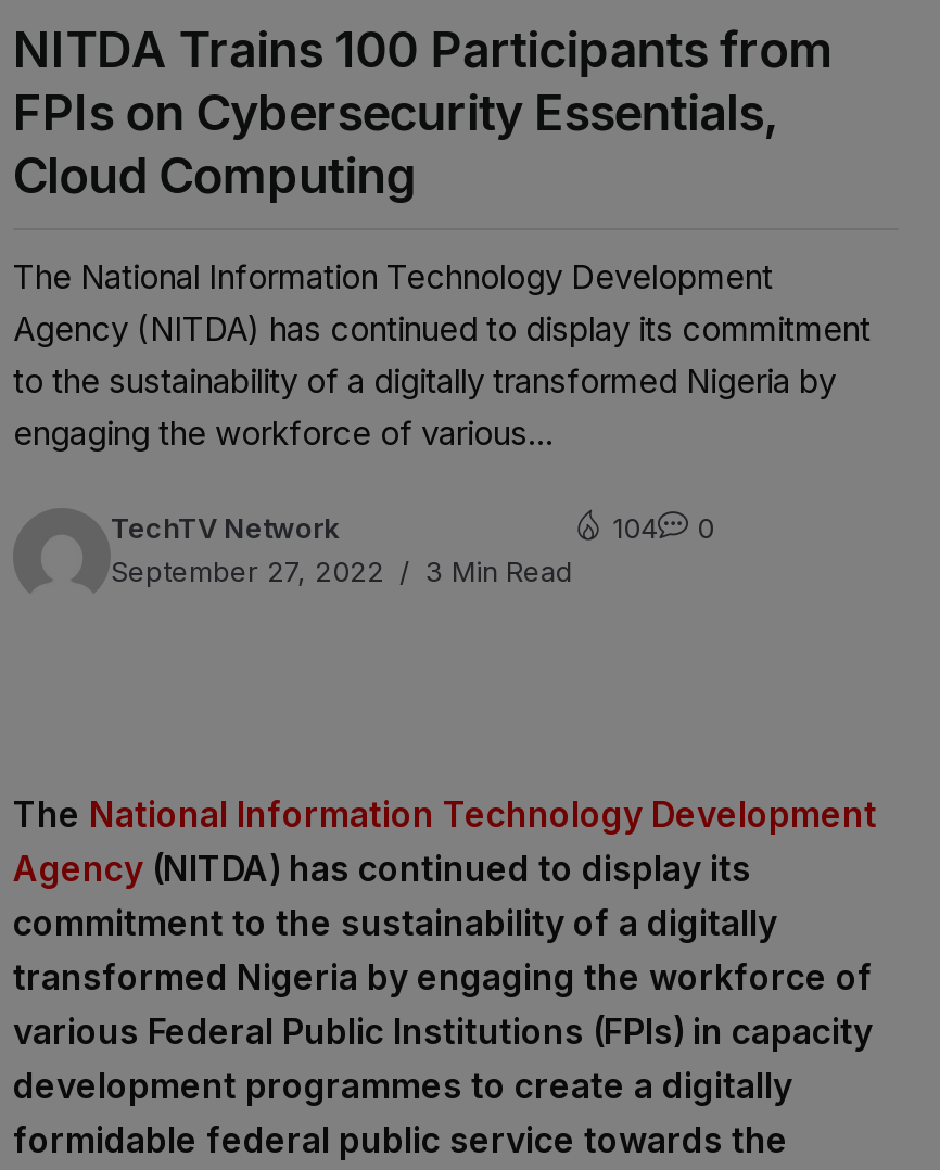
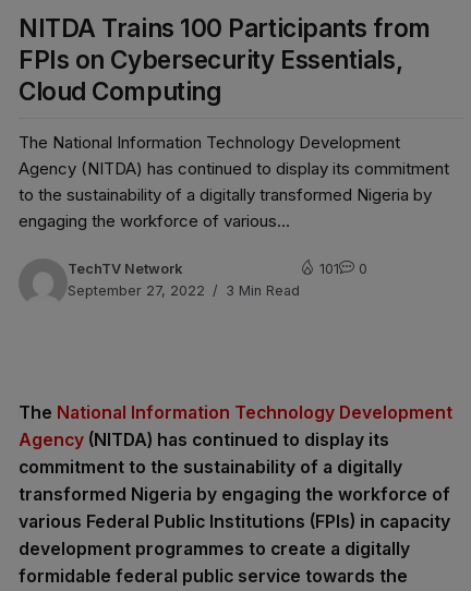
[612,513,714,546] 104 0 -> [319,261,367,277] 101 0

